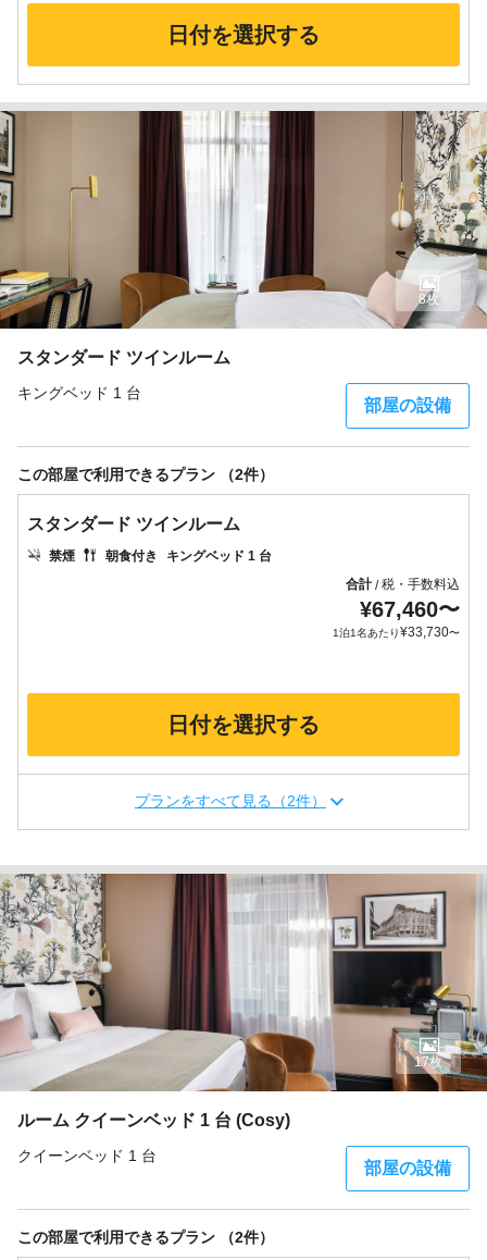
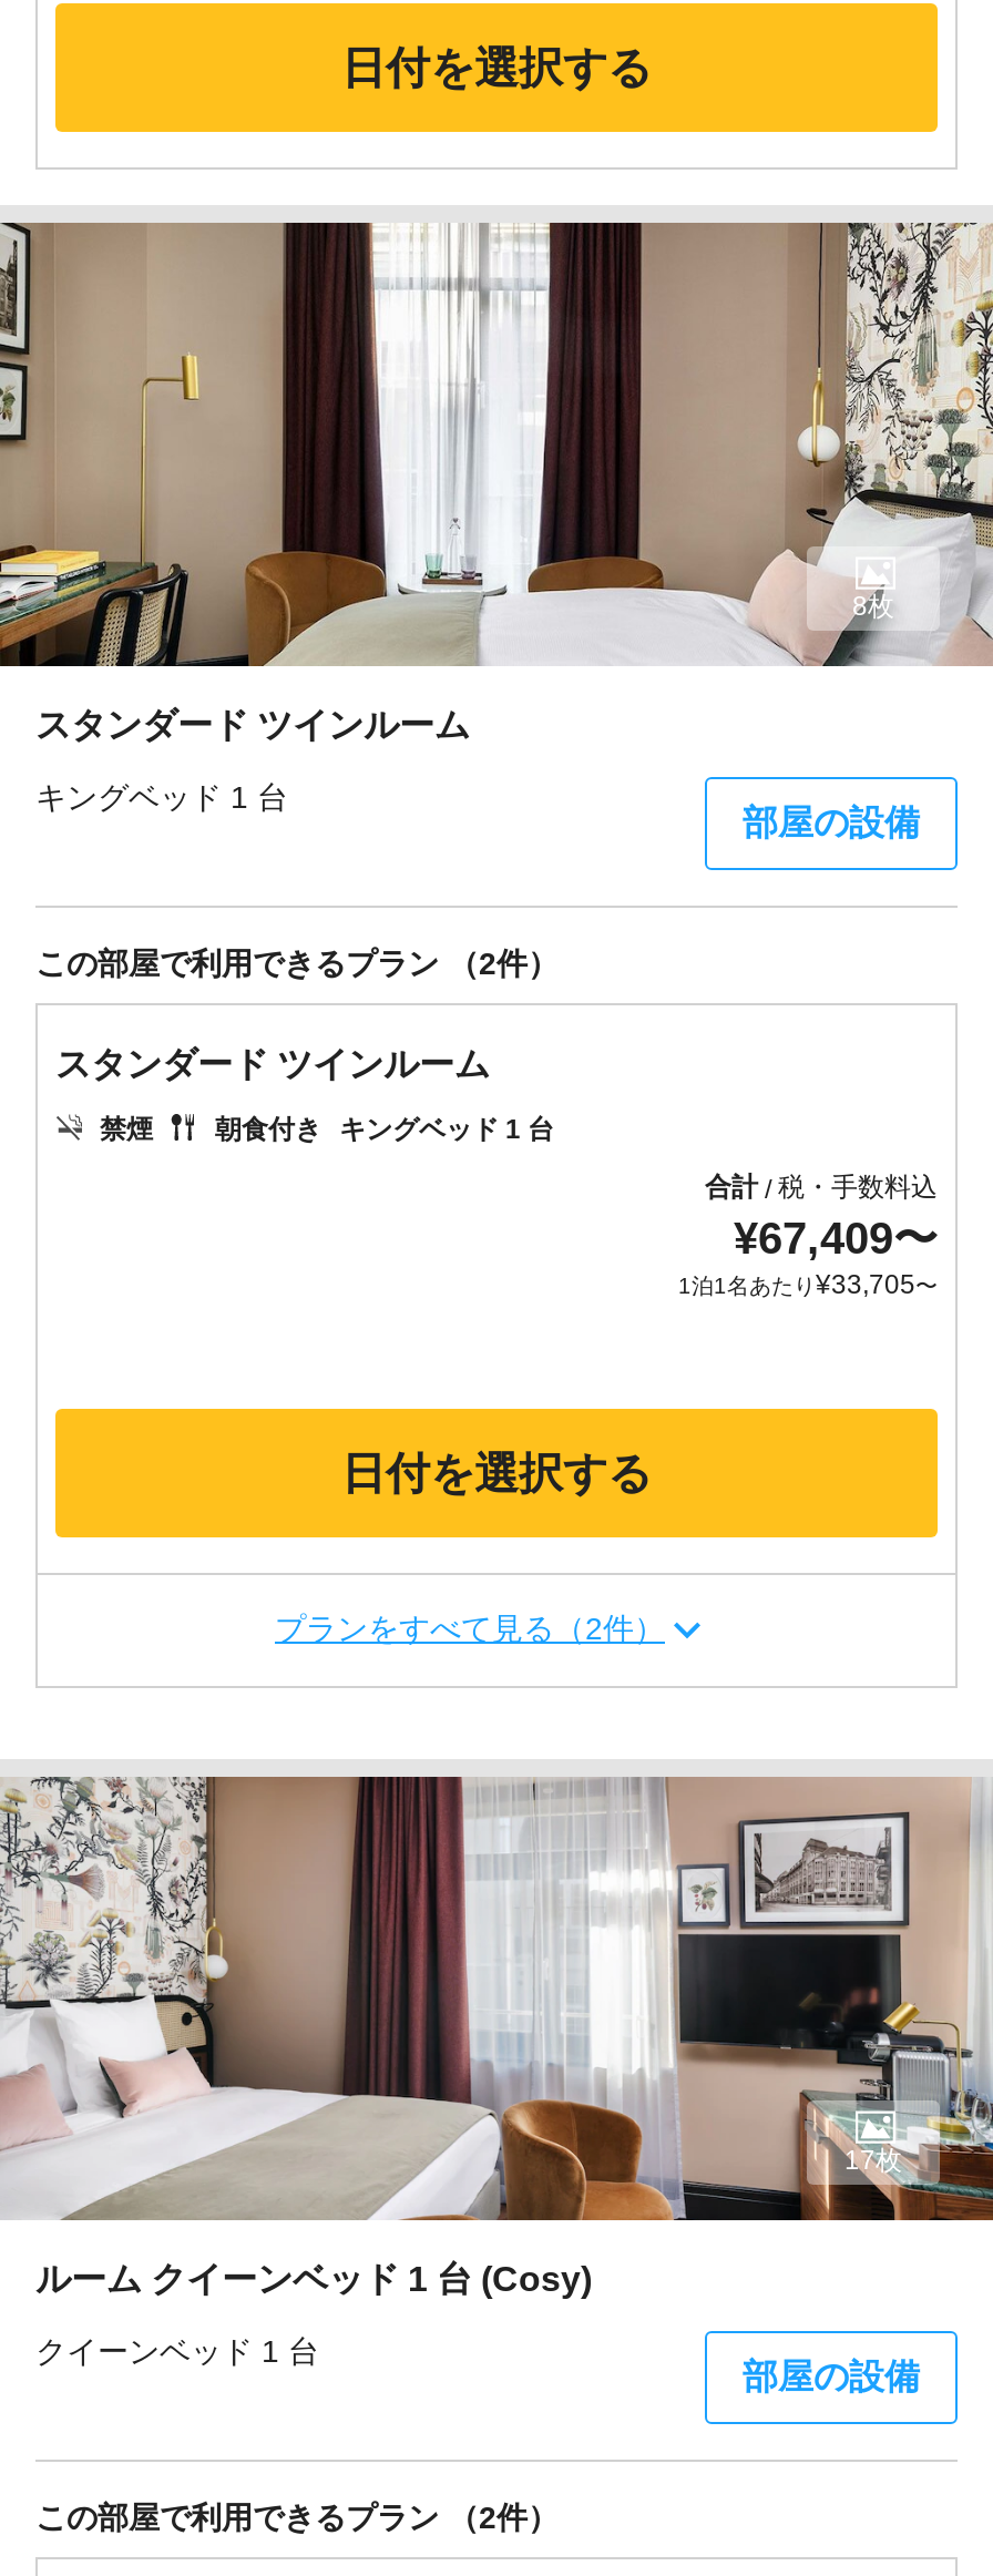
[360,597,460,621] ¥67,460〜 -> [734,1214,938,1263] ¥67,409〜
[333,625,460,640] 1泊1名あたり¥33,730〜 -> [678,1269,938,1300] 1泊1名あたり¥33,705〜

